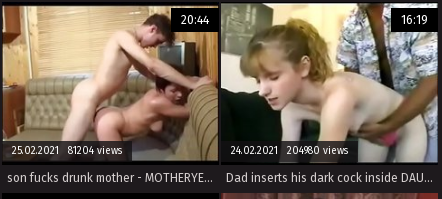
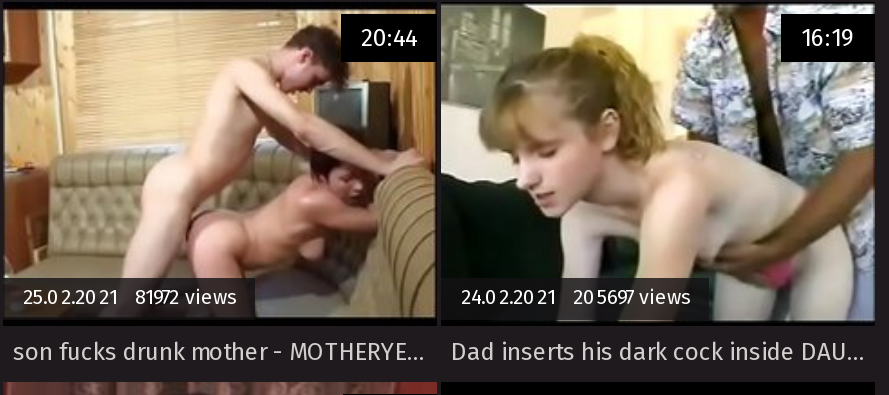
[12,145,122,157] 25.02.2021 81204 views -> [23,287,235,311] 25.02.2021 81972 views
[231,145,348,157] 24.02.2021 204980 views -> [461,287,689,311] 24.02.2021 205697 views

